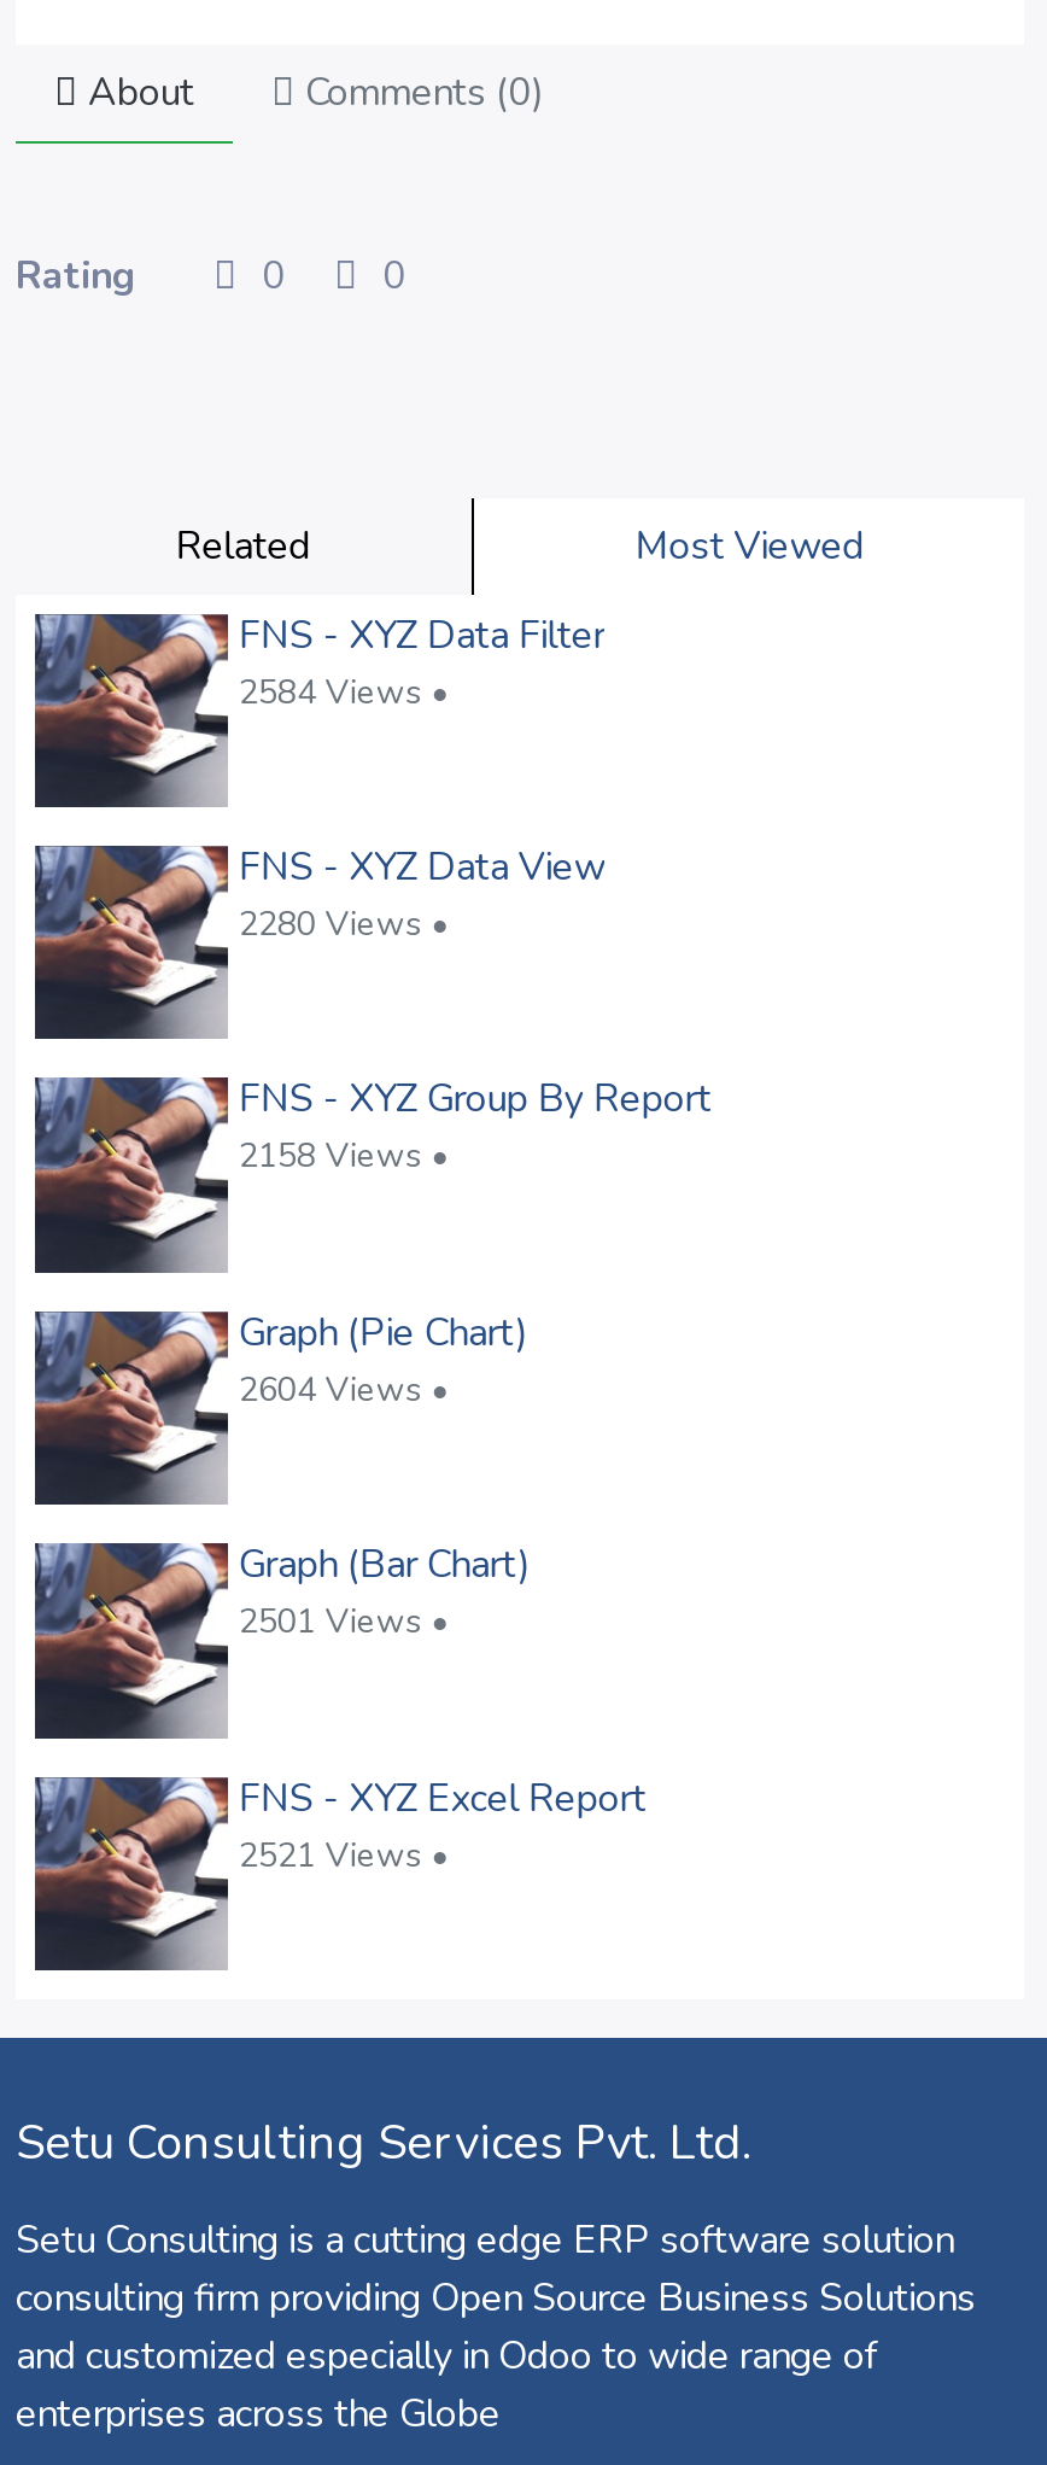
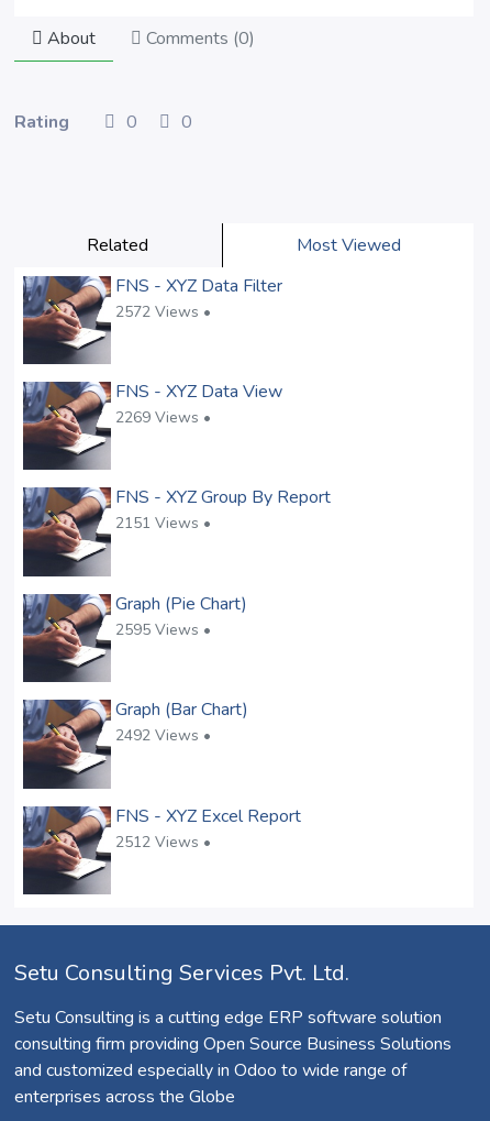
[239,669,448,715] 2584 Views • -> [116,301,211,322] 2572 Views •
[239,901,448,947] 2280 Views • -> [116,407,211,428] 2269 Views •
[239,1134,448,1180] 2158 Views • -> [116,513,211,534] 2151 Views •
[239,1367,448,1412] 2604 Views • -> [116,619,211,640] 2595 Views •
[239,1599,448,1645] 2501 Views • -> [116,725,211,746] 2492 Views •
[239,1832,448,1878] 2521 Views • -> [116,831,211,852] 2512 Views •

